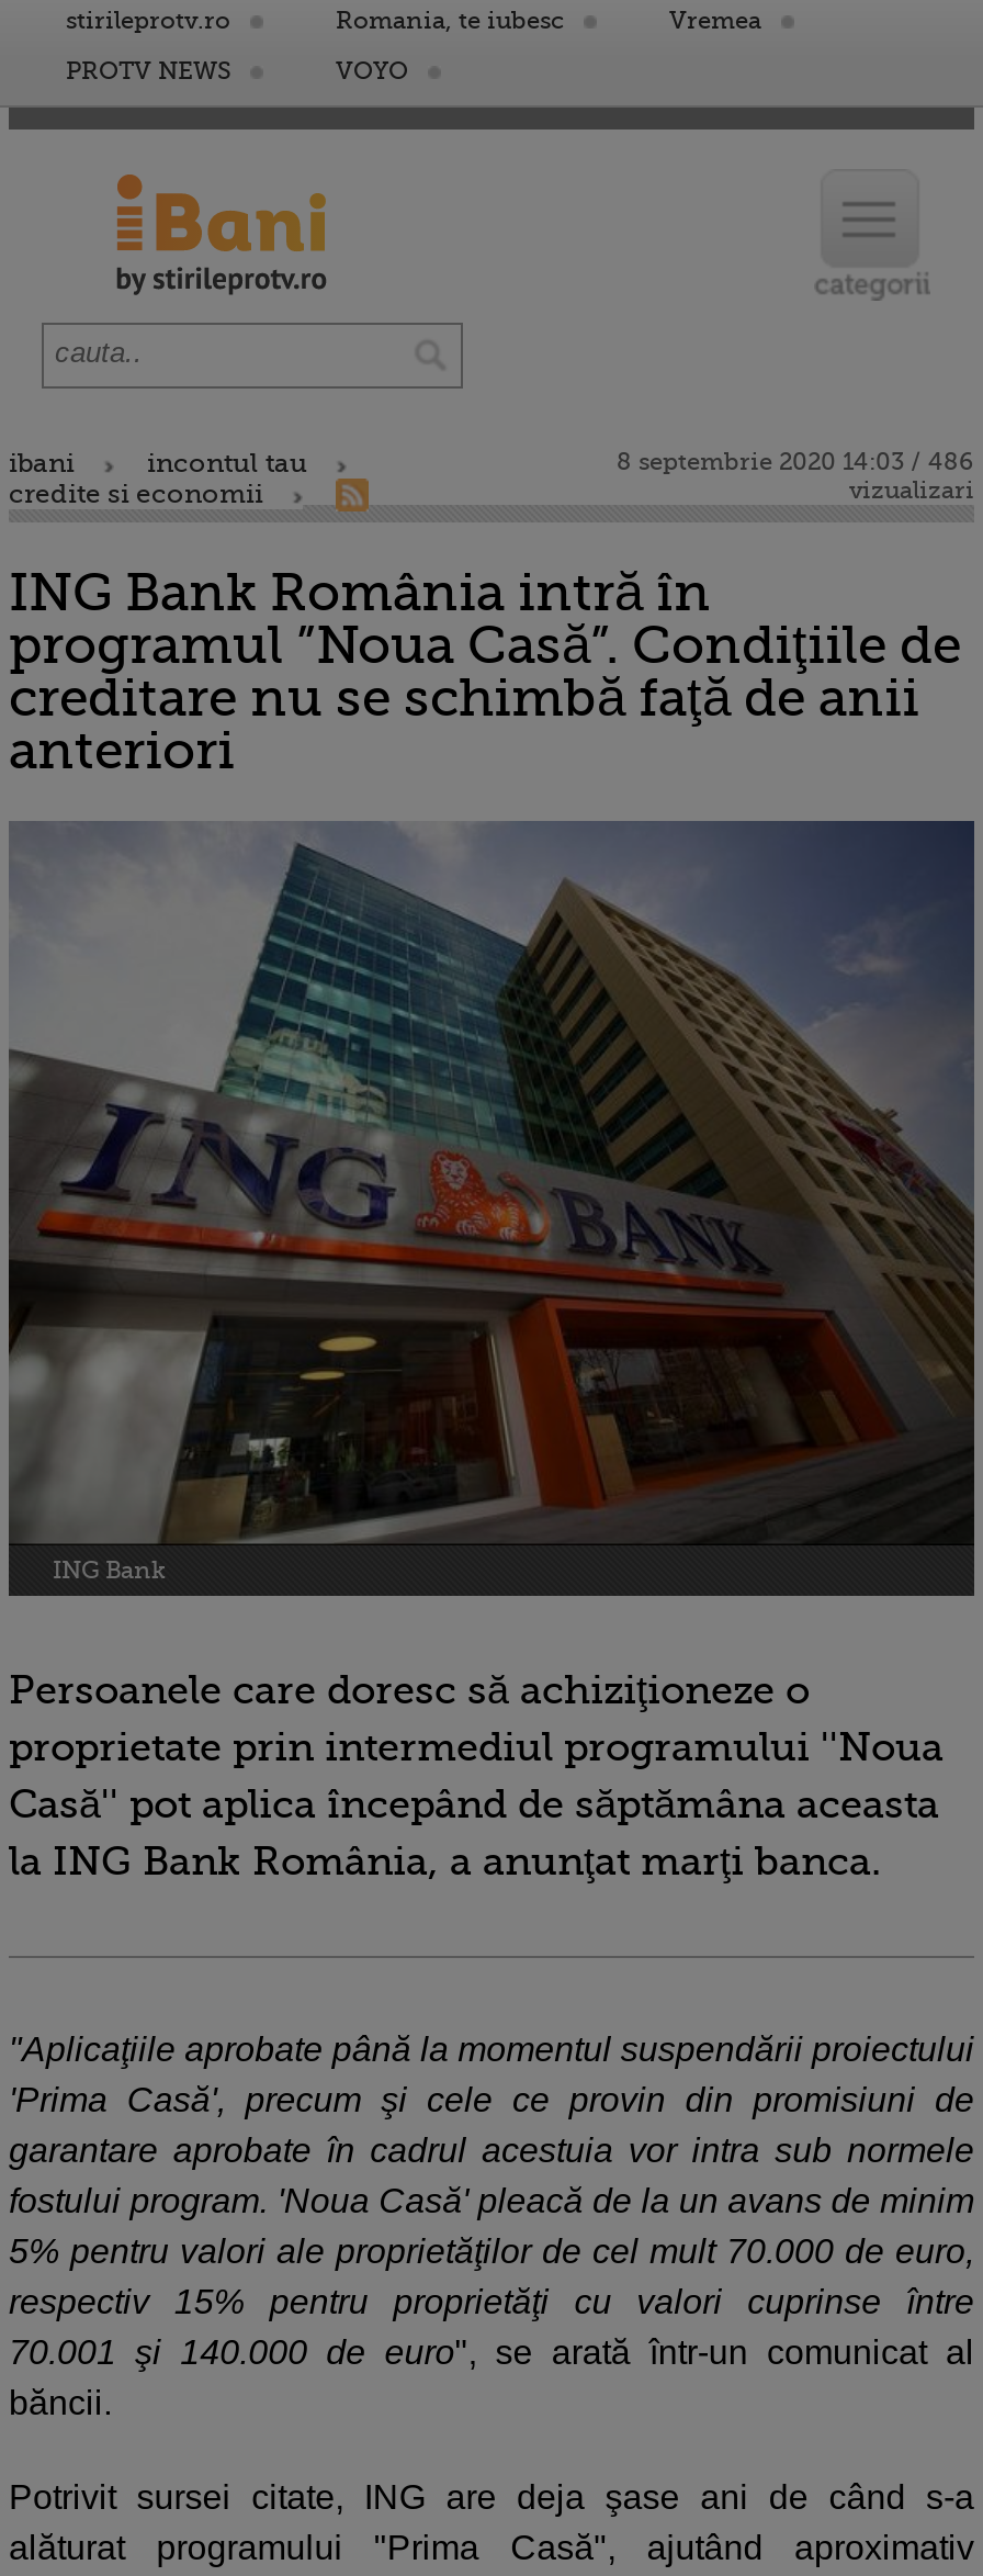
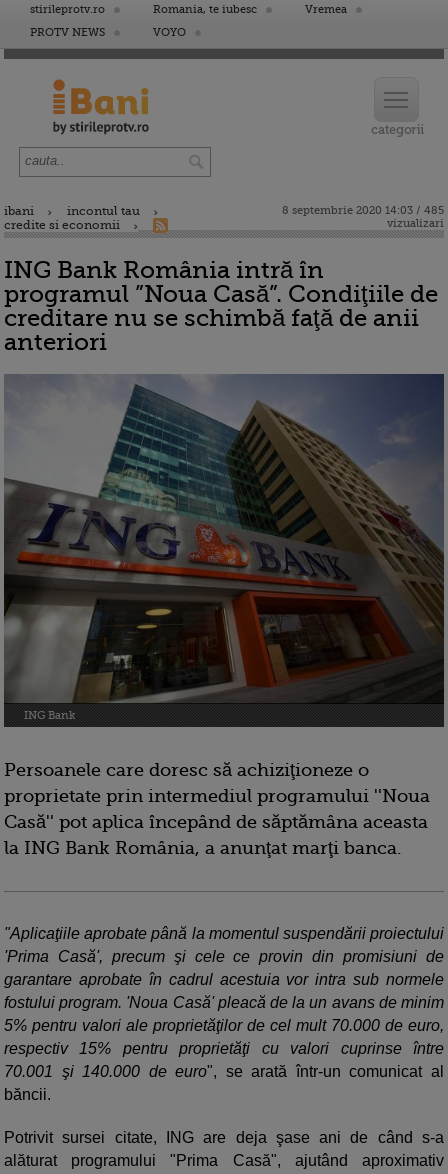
[617,448,974,476] 8 septembrie 2020 14:03 / 486 -> [282,204,444,217] 8 septembrie 2020 14:03 / 485

